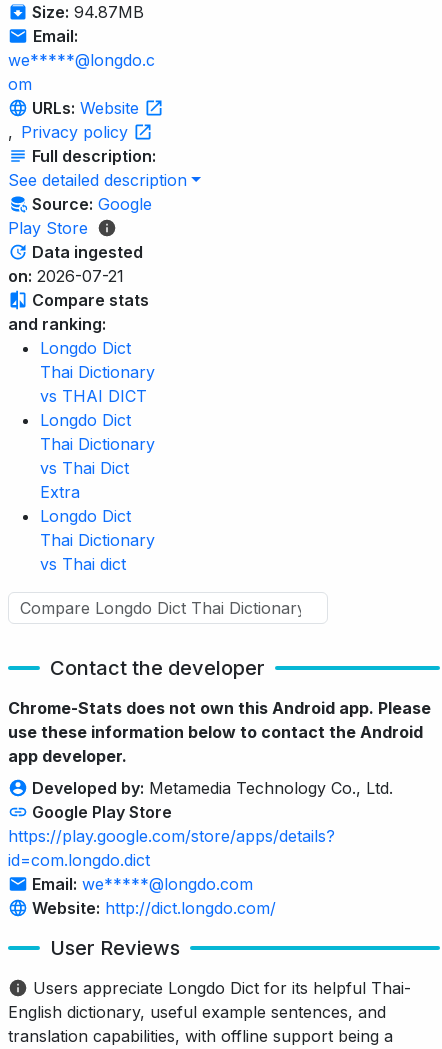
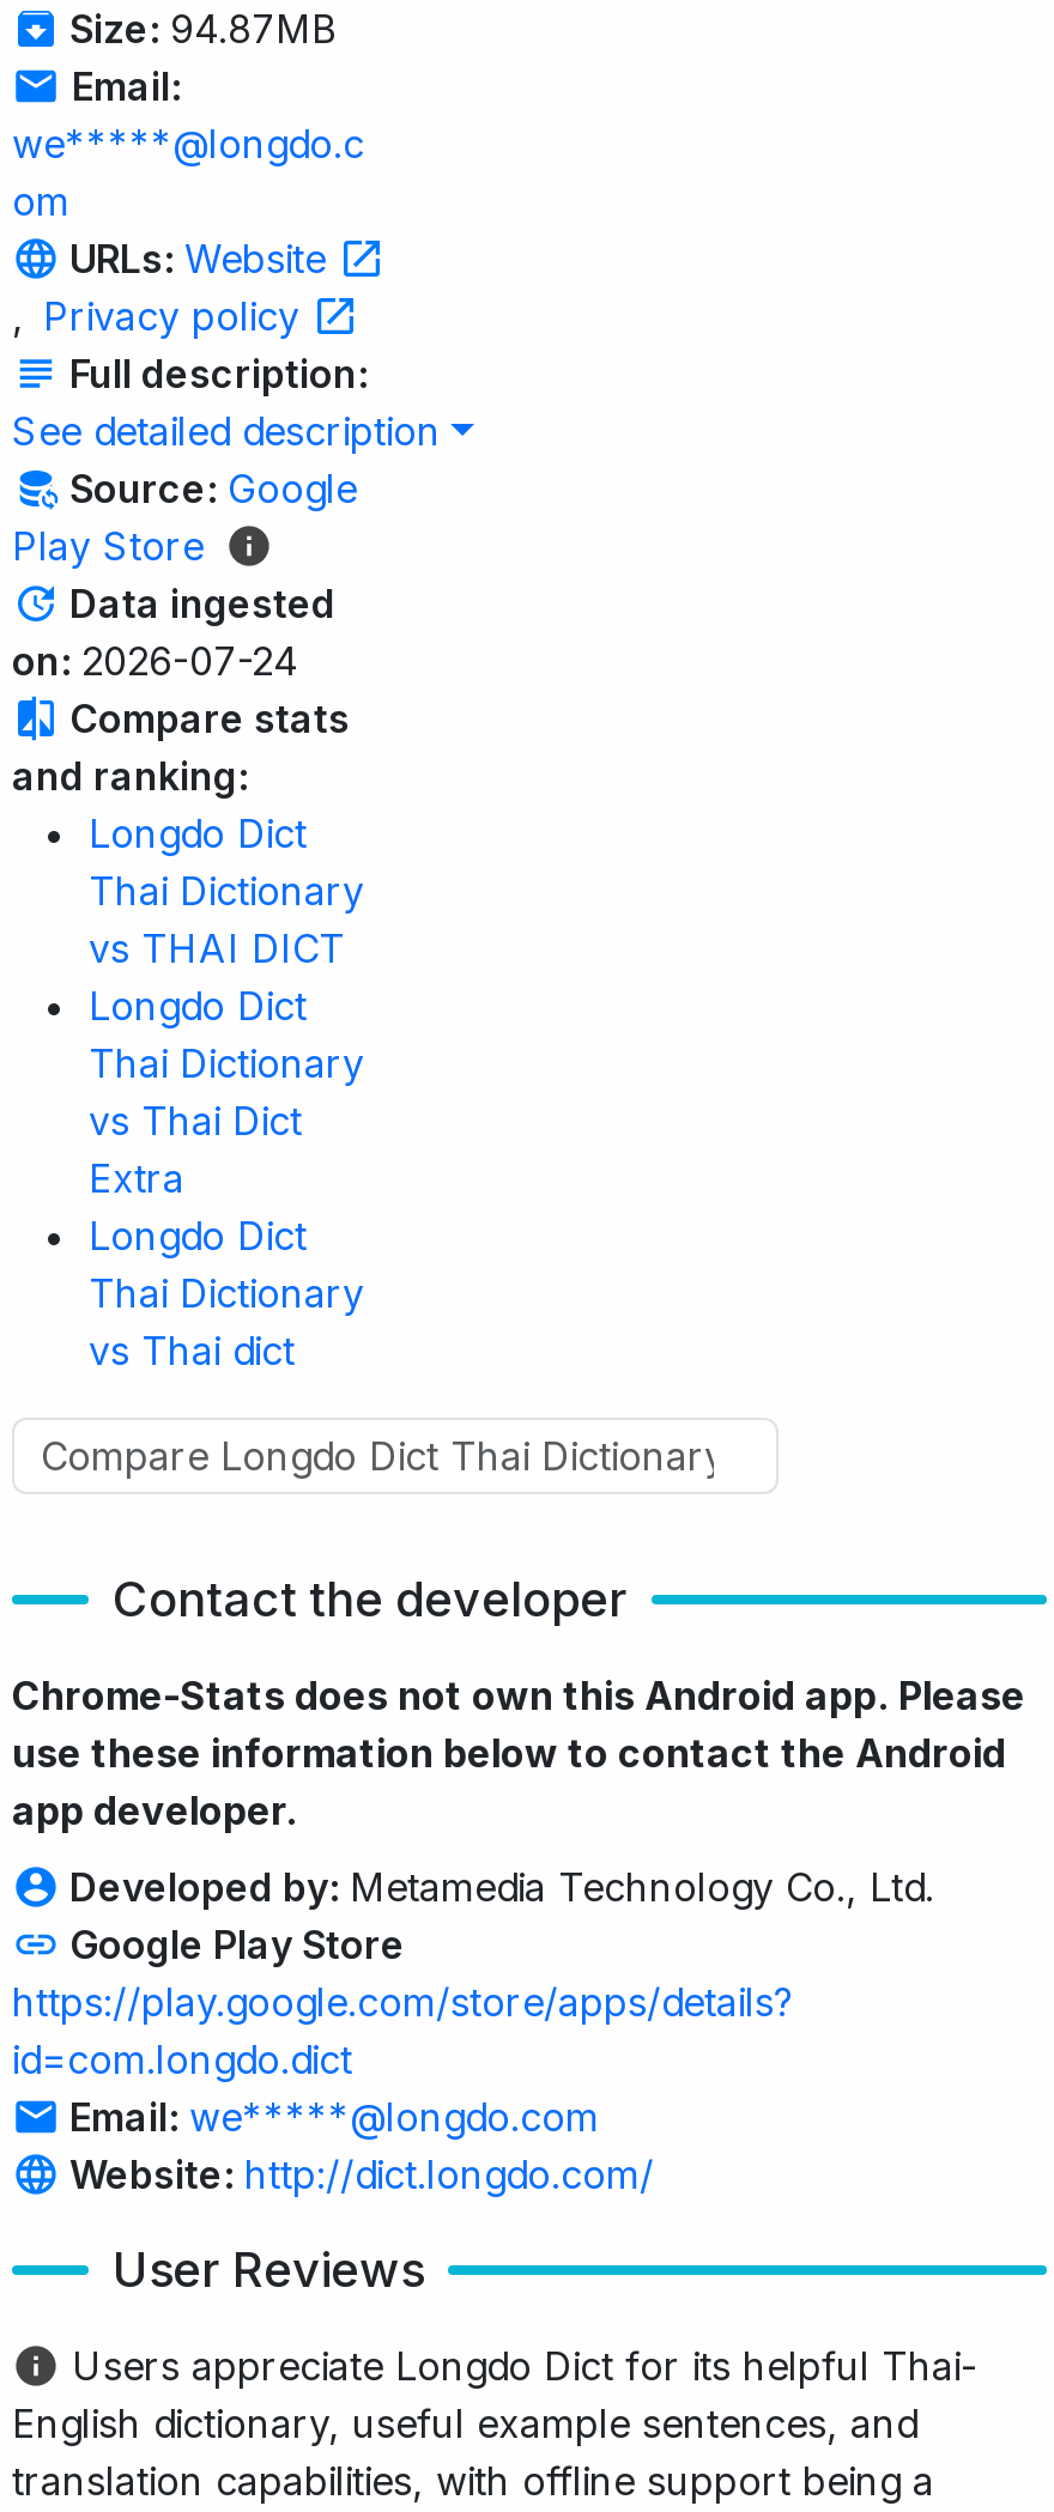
[8,266,124,286] on: 2026-07-21 -> [12,638,299,686] on: 2026-07-24

